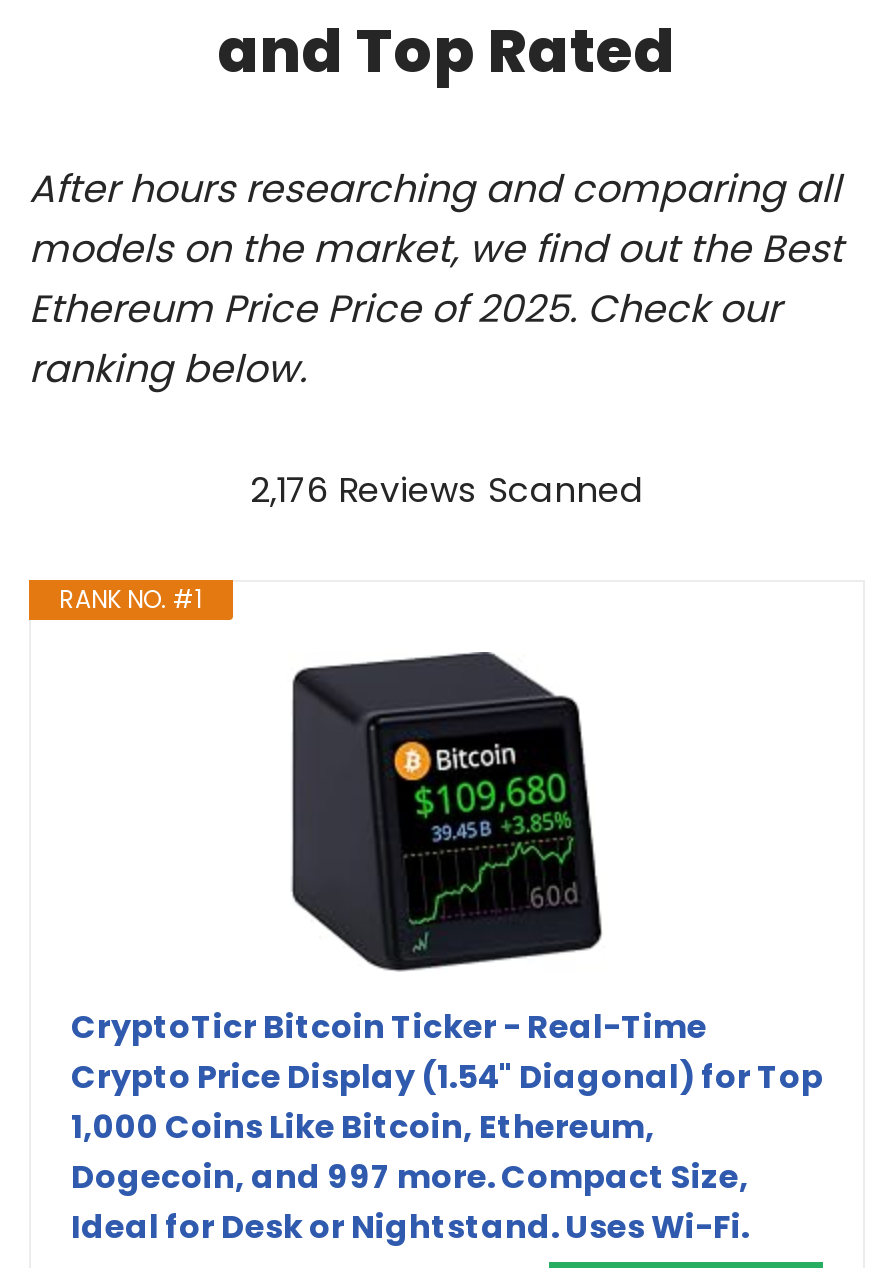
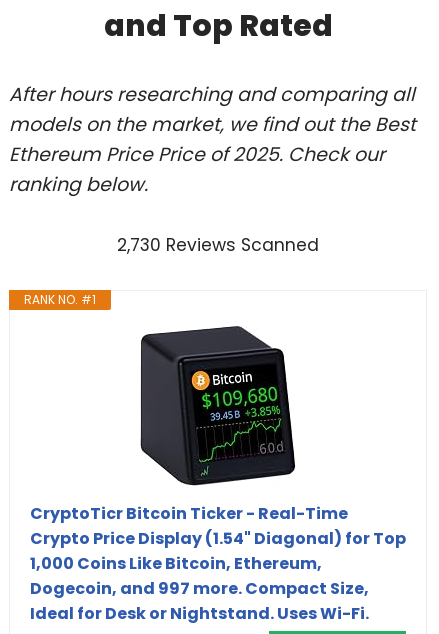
[250,466,644,514] 2,176 Reviews Scanned -> [117,233,319,257] 2,730 Reviews Scanned

